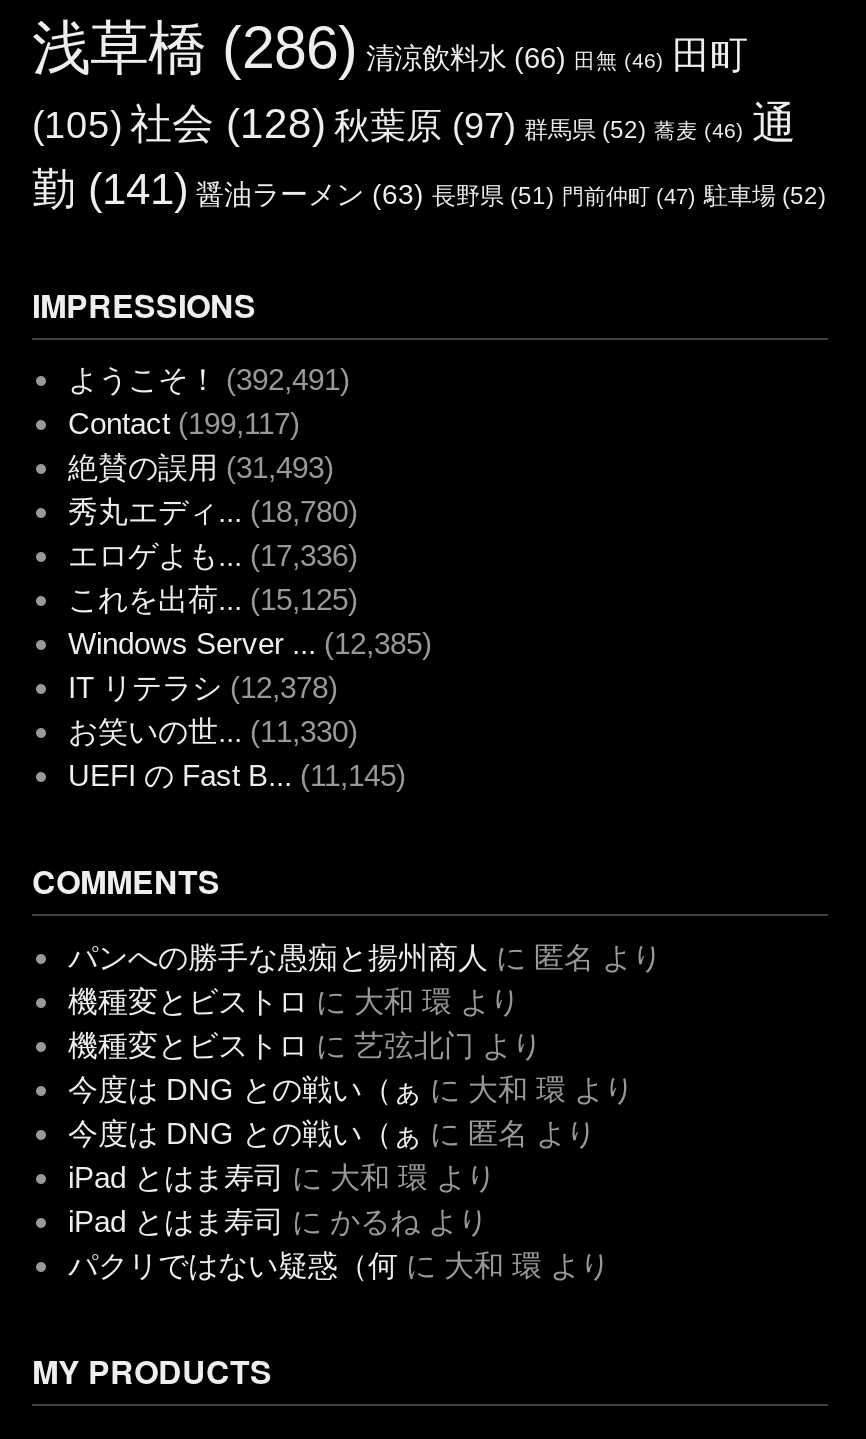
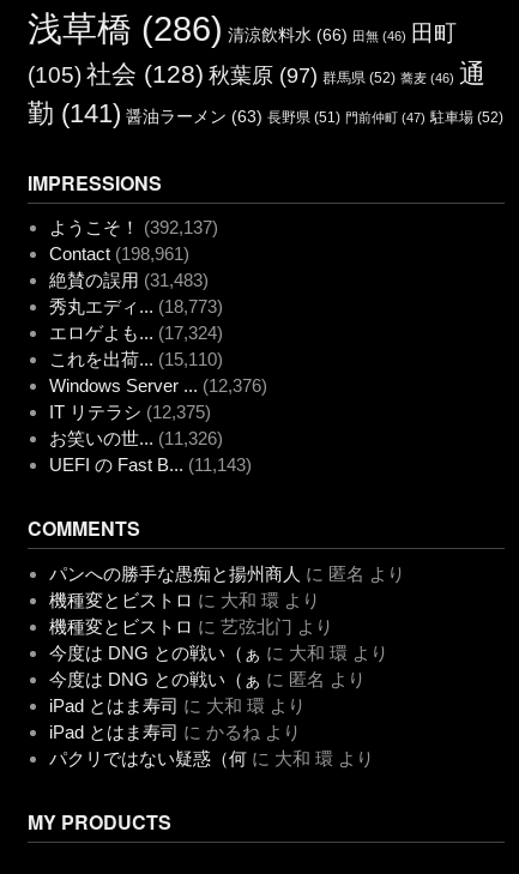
[68,362,350,396] ようこそ！(392,491) -> [49,217,218,238] ようこそ！(392,137)
[68,406,300,440] Contact (199,117) -> [49,243,189,264] Contact (198,961)
[68,450,334,484] 絶賛の誤用(31,493) -> [49,270,209,290] 絶賛の誤用(31,483)
[68,494,358,528] 秀丸エディ... (18,780) -> [49,296,223,317] 秀丸エディ... (18,773)
[68,538,358,572] エロゲよも... (17,336) -> [49,323,223,343] エロゲよも... (17,324)
[68,582,358,616] これを出荷... (15,125) -> [49,349,223,369] これを出荷... (15,110)
[68,626,432,660] Windows Server ... (12,385) -> [49,375,267,396] Windows Server ... (12,376)
[68,670,338,704] IT リテラシ(12,378) -> [49,402,211,422] IT リテラシ(12,375)
[68,714,358,748] お笑いの世... (11,330) -> [49,428,223,449] お笑いの世... (11,326)
[68,758,406,792] UEFI の Fast B... (11,145) -> [49,455,252,475] UEFI の Fast B... (11,143)

